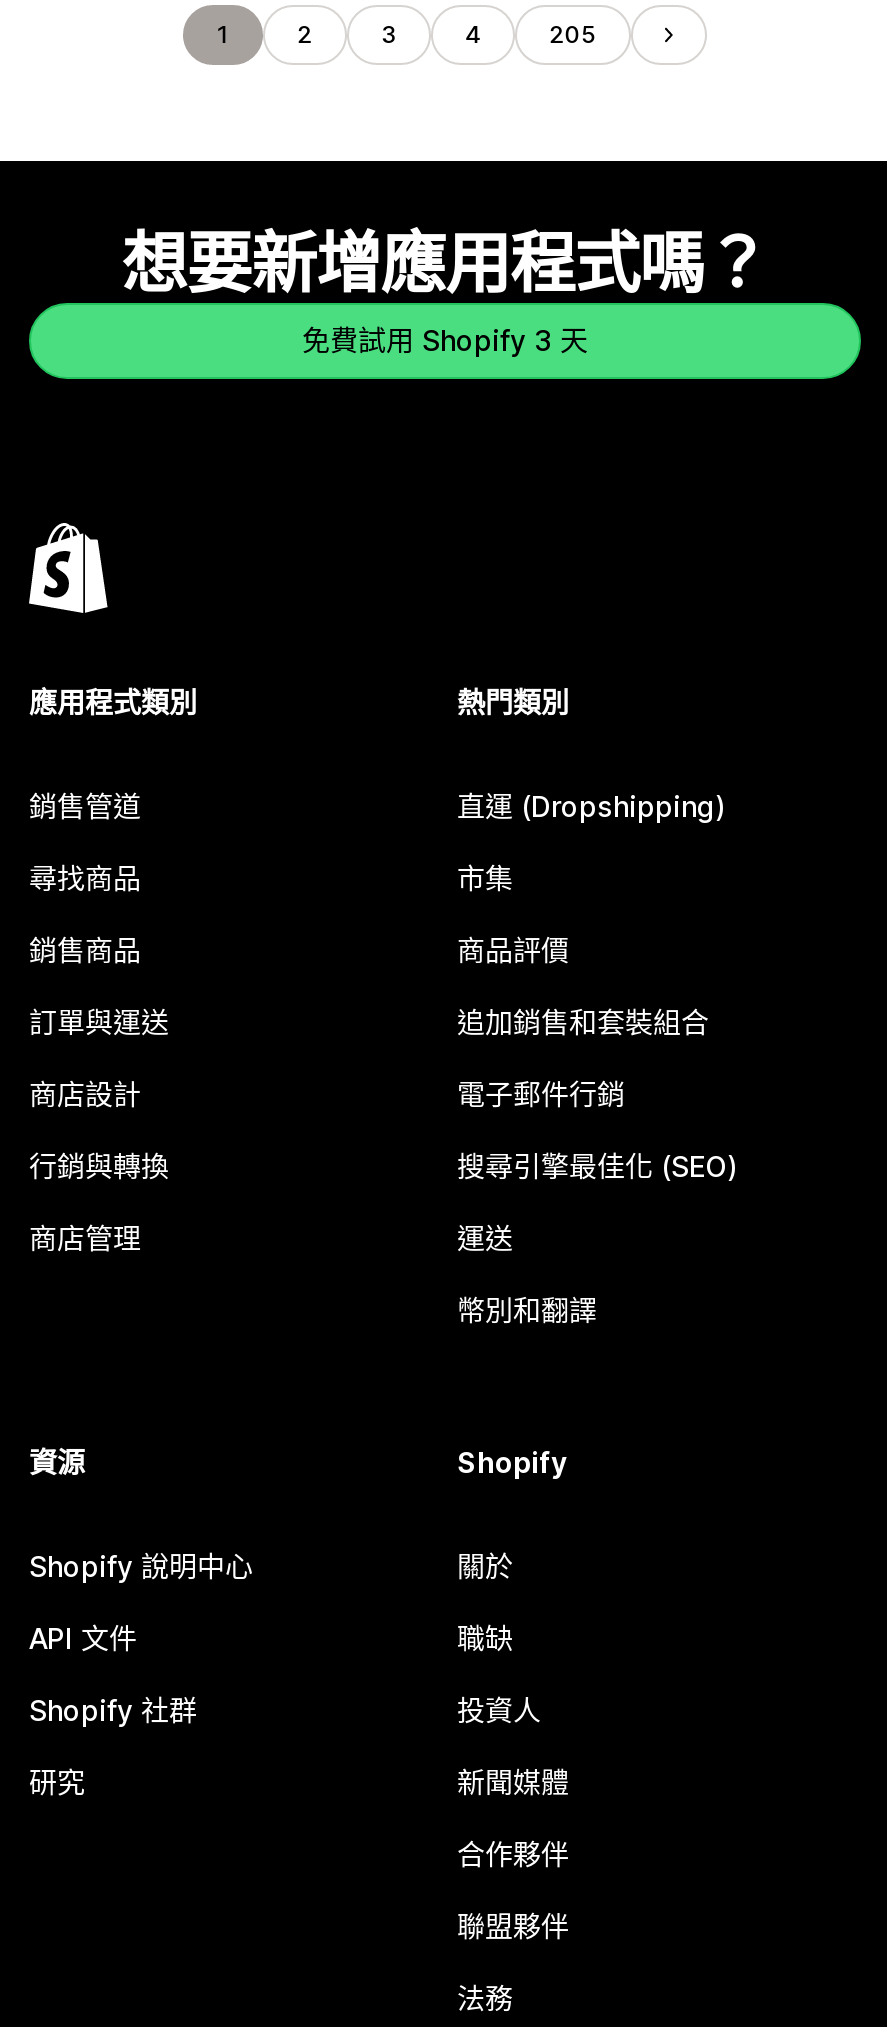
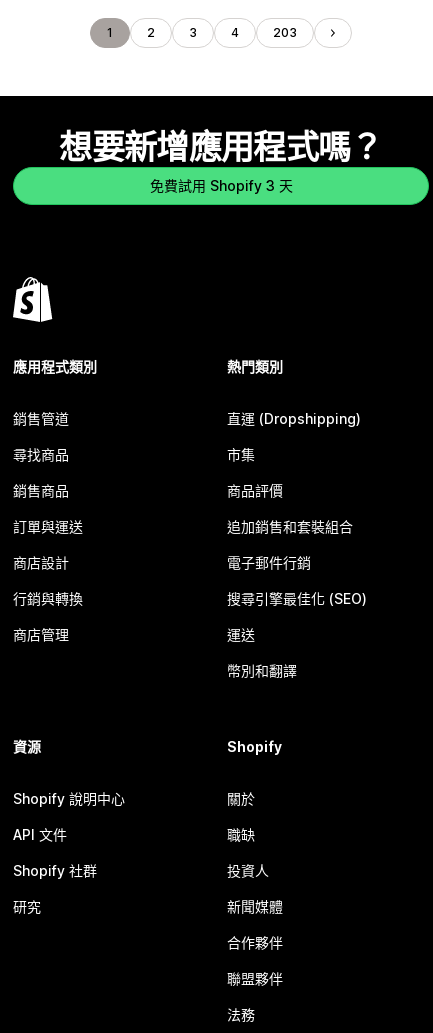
[549,19,597,49] 205 -> [273,25,297,40] 203

